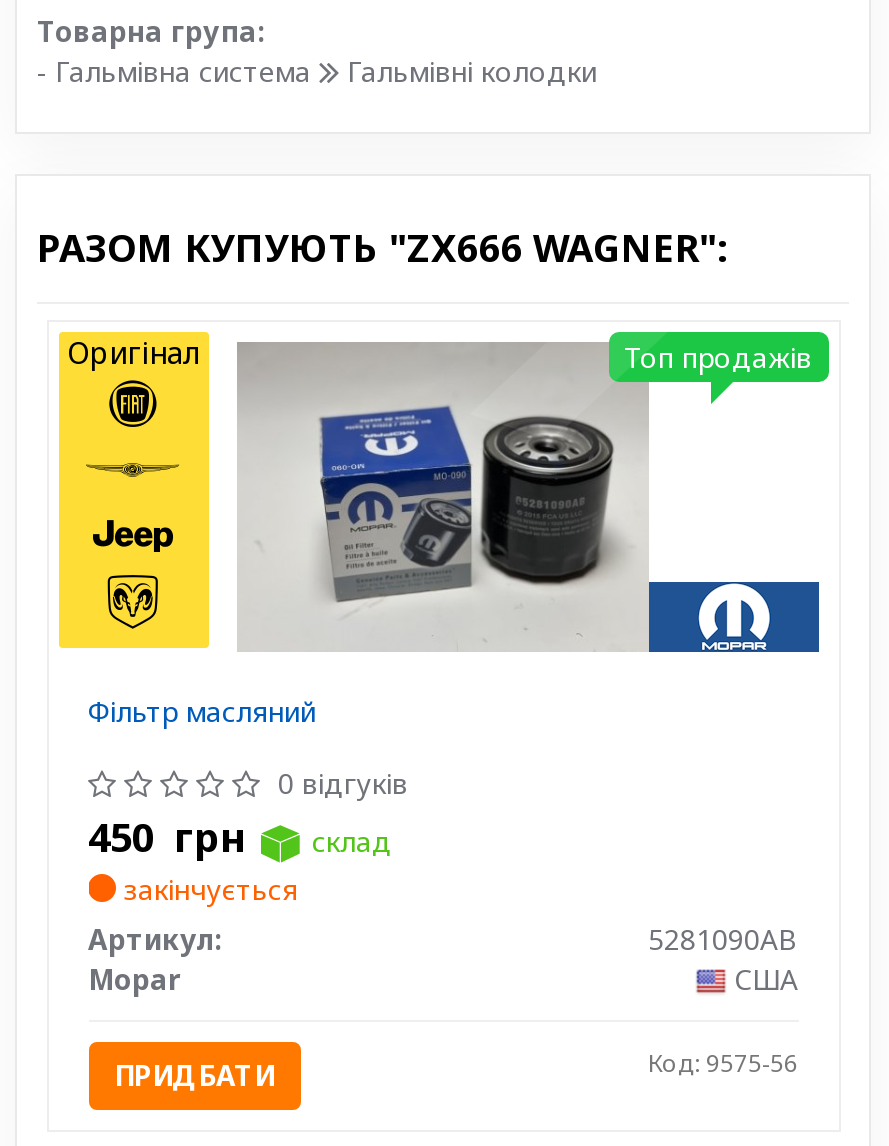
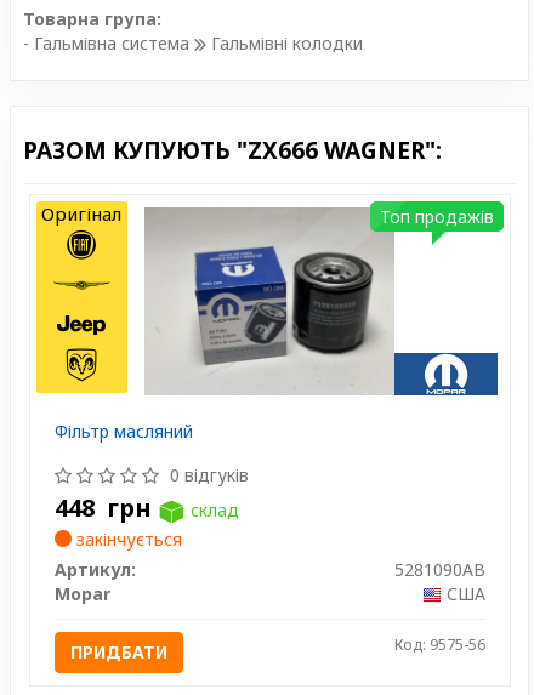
[88,810,392,864] 450 грн склад -> [54,491,238,524] 448 грн склад

